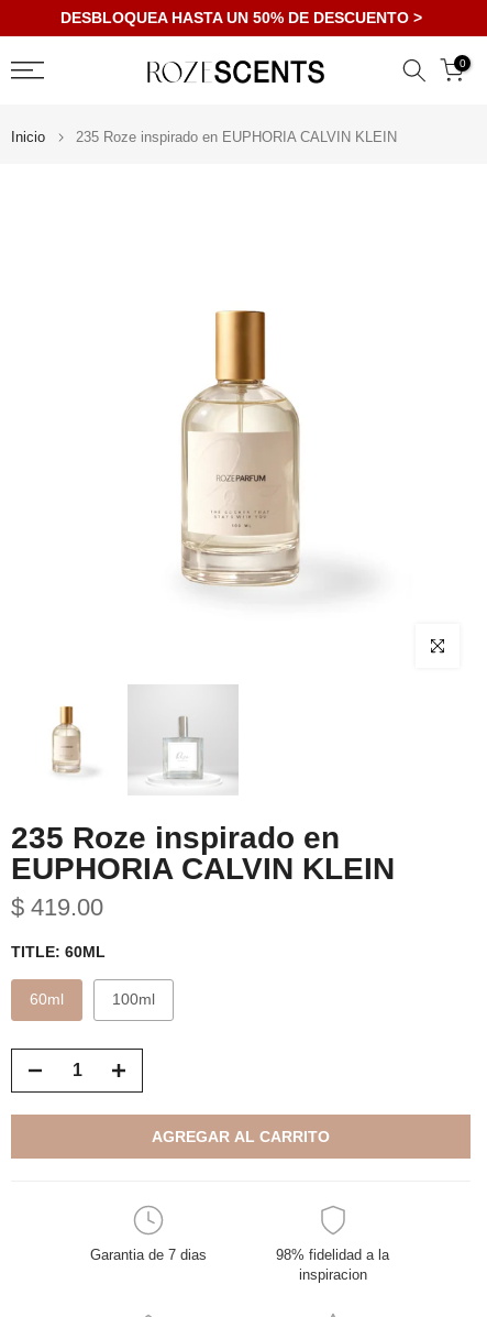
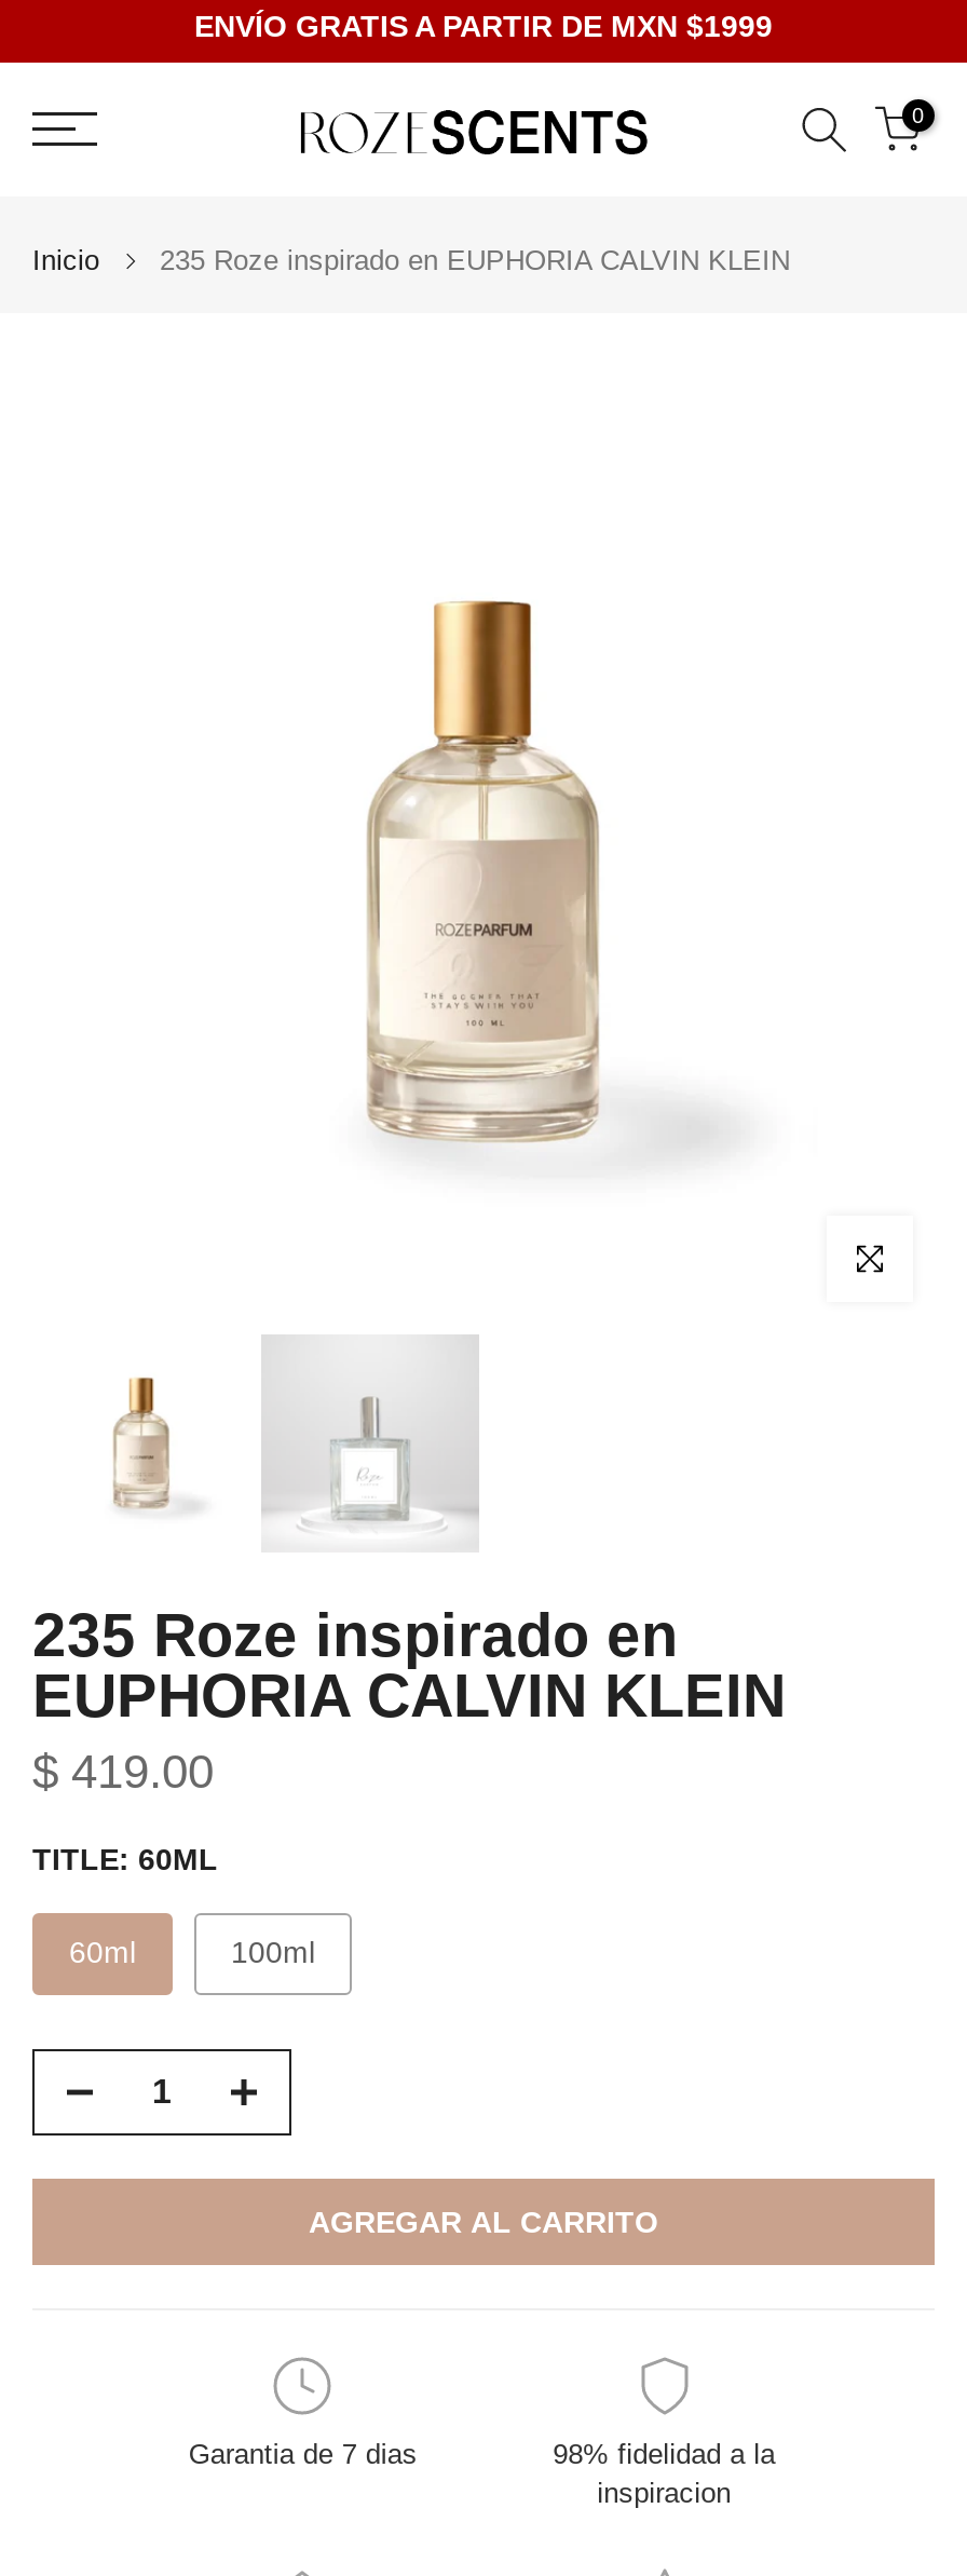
[60,9,422,26] DESBLOQUEA HASTA UN 50% DE DESCUENTO > -> [194,9,773,43] ENVÍO GRATIS A PARTIR DE MXN $1999

